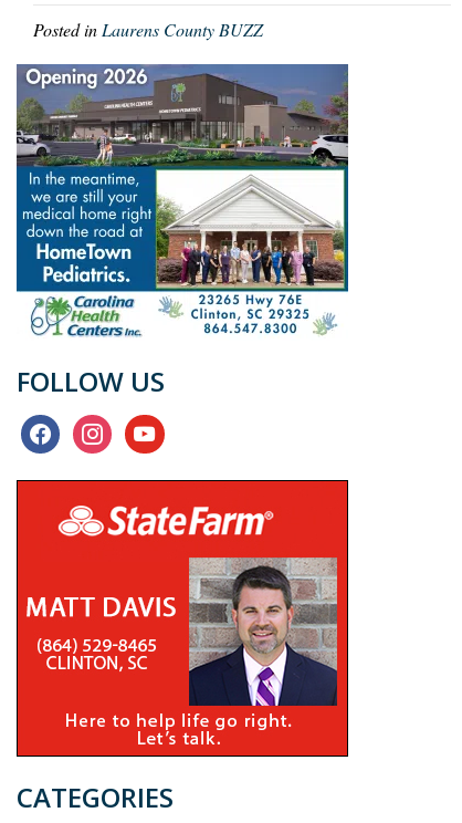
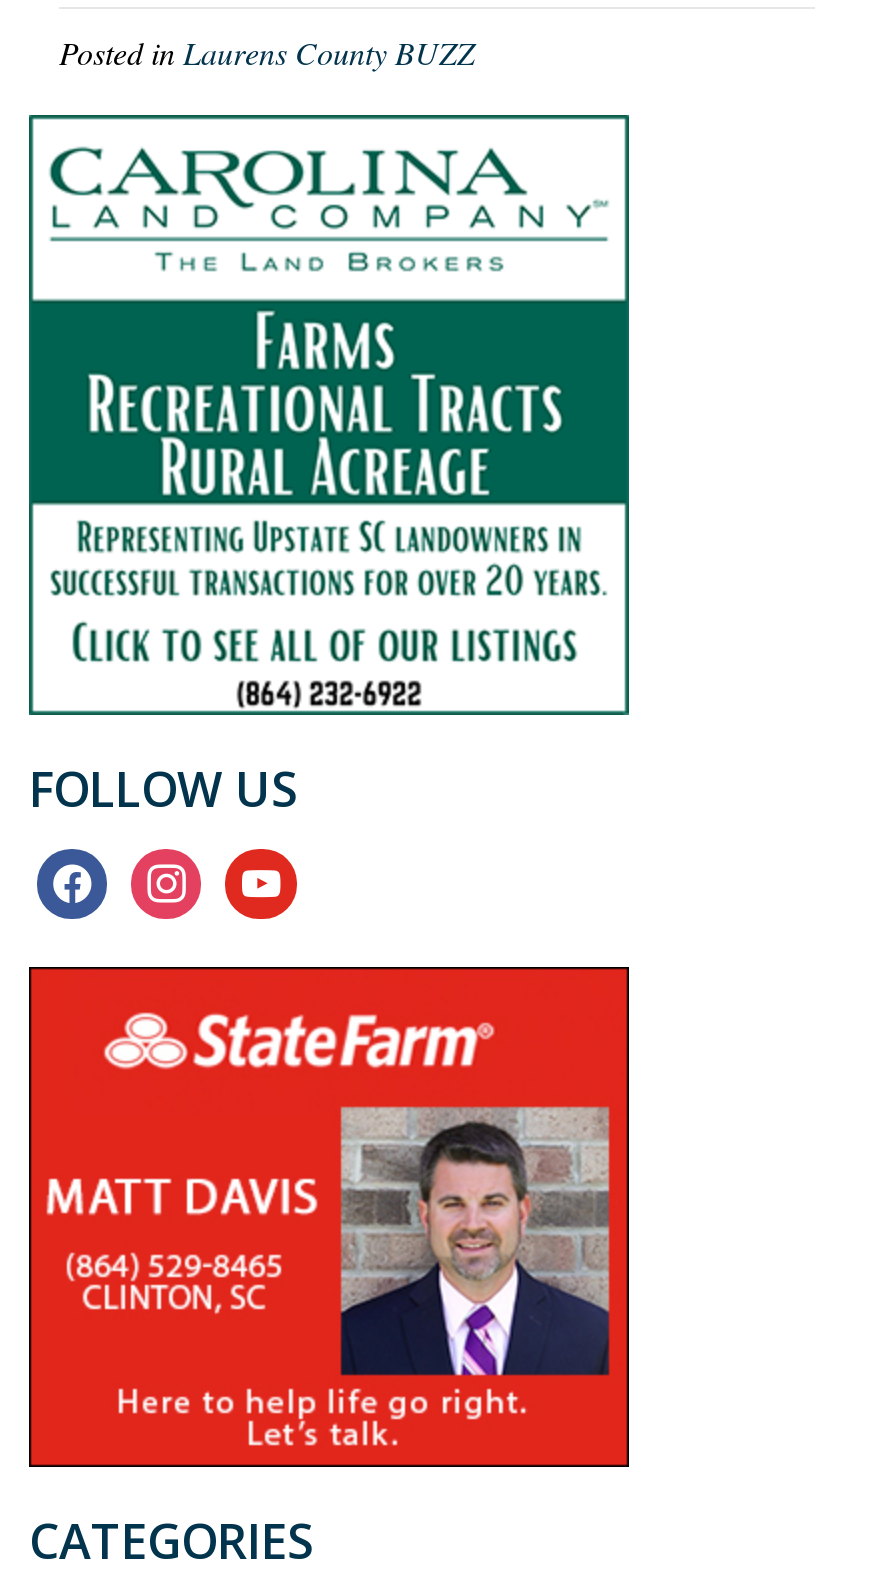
[17,64,348,341] [image] -> [27,113,631,717] [image]

